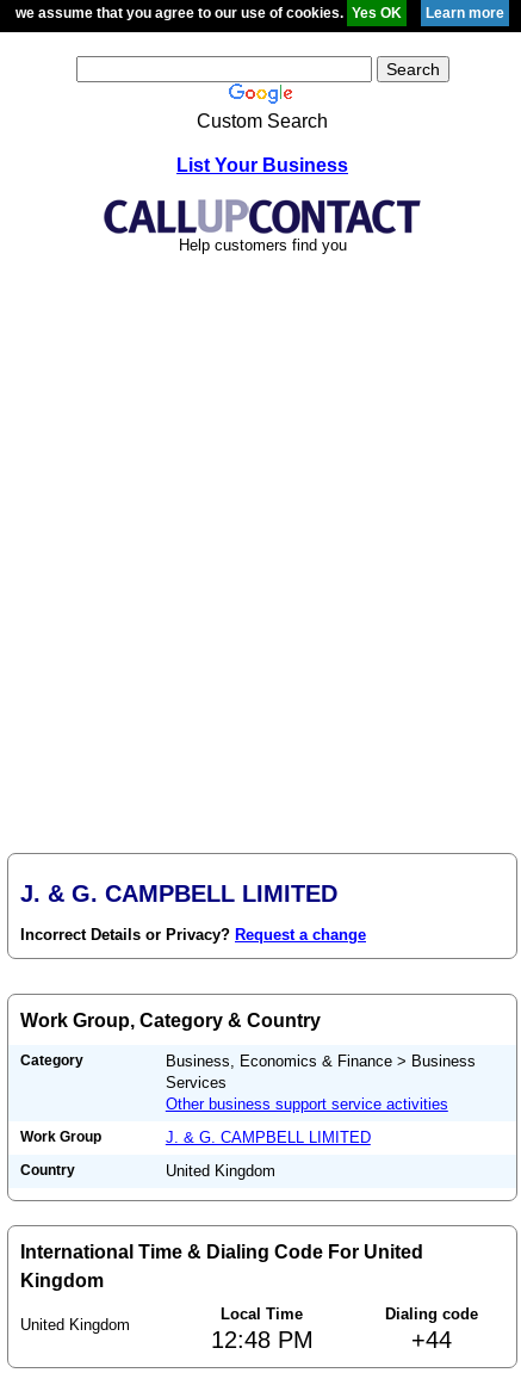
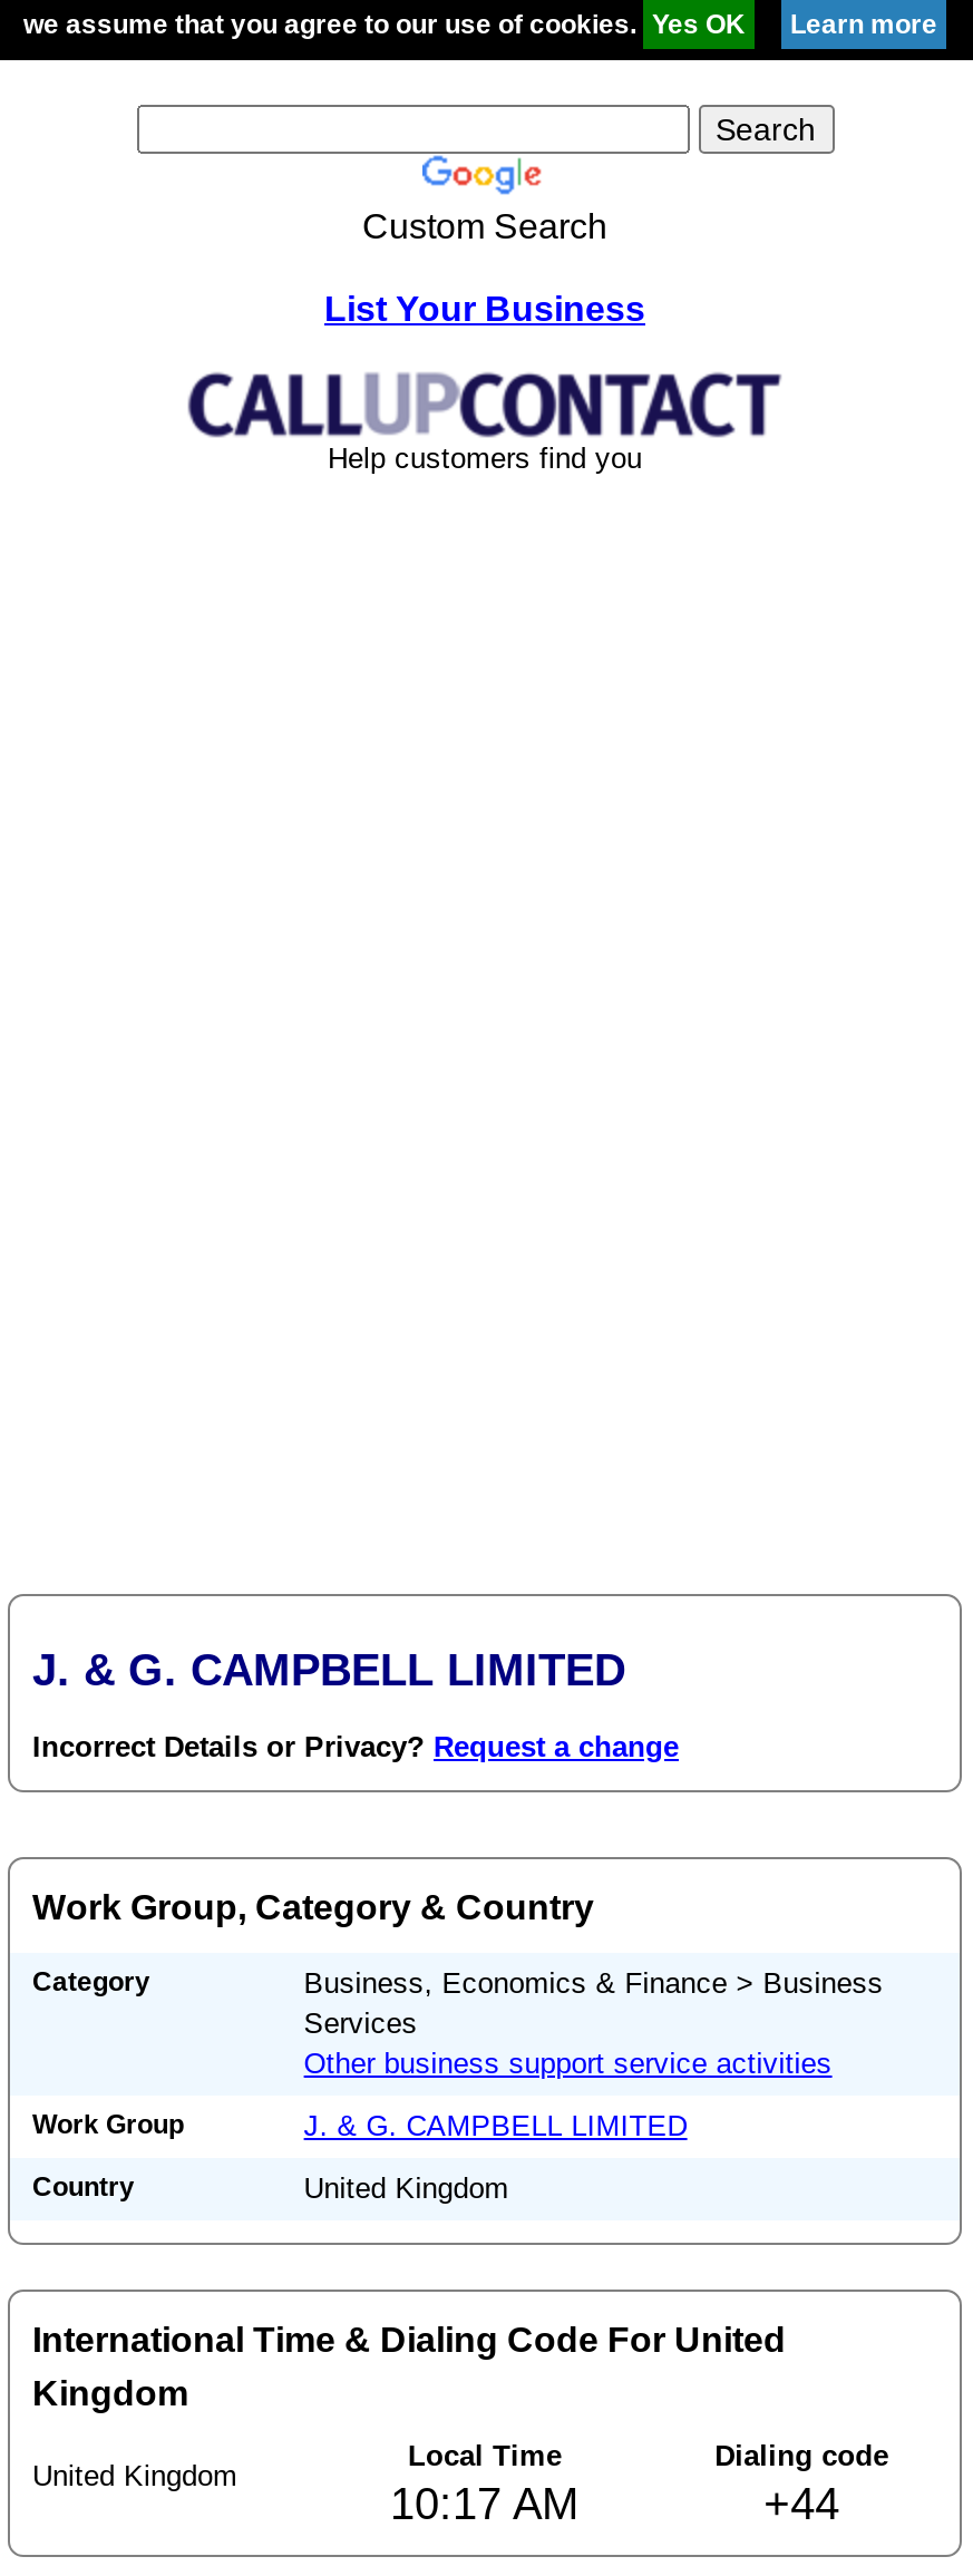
[211,1327,314,1353] 12:48 PM -> [390,2479,580,2528] 10:17 AM

